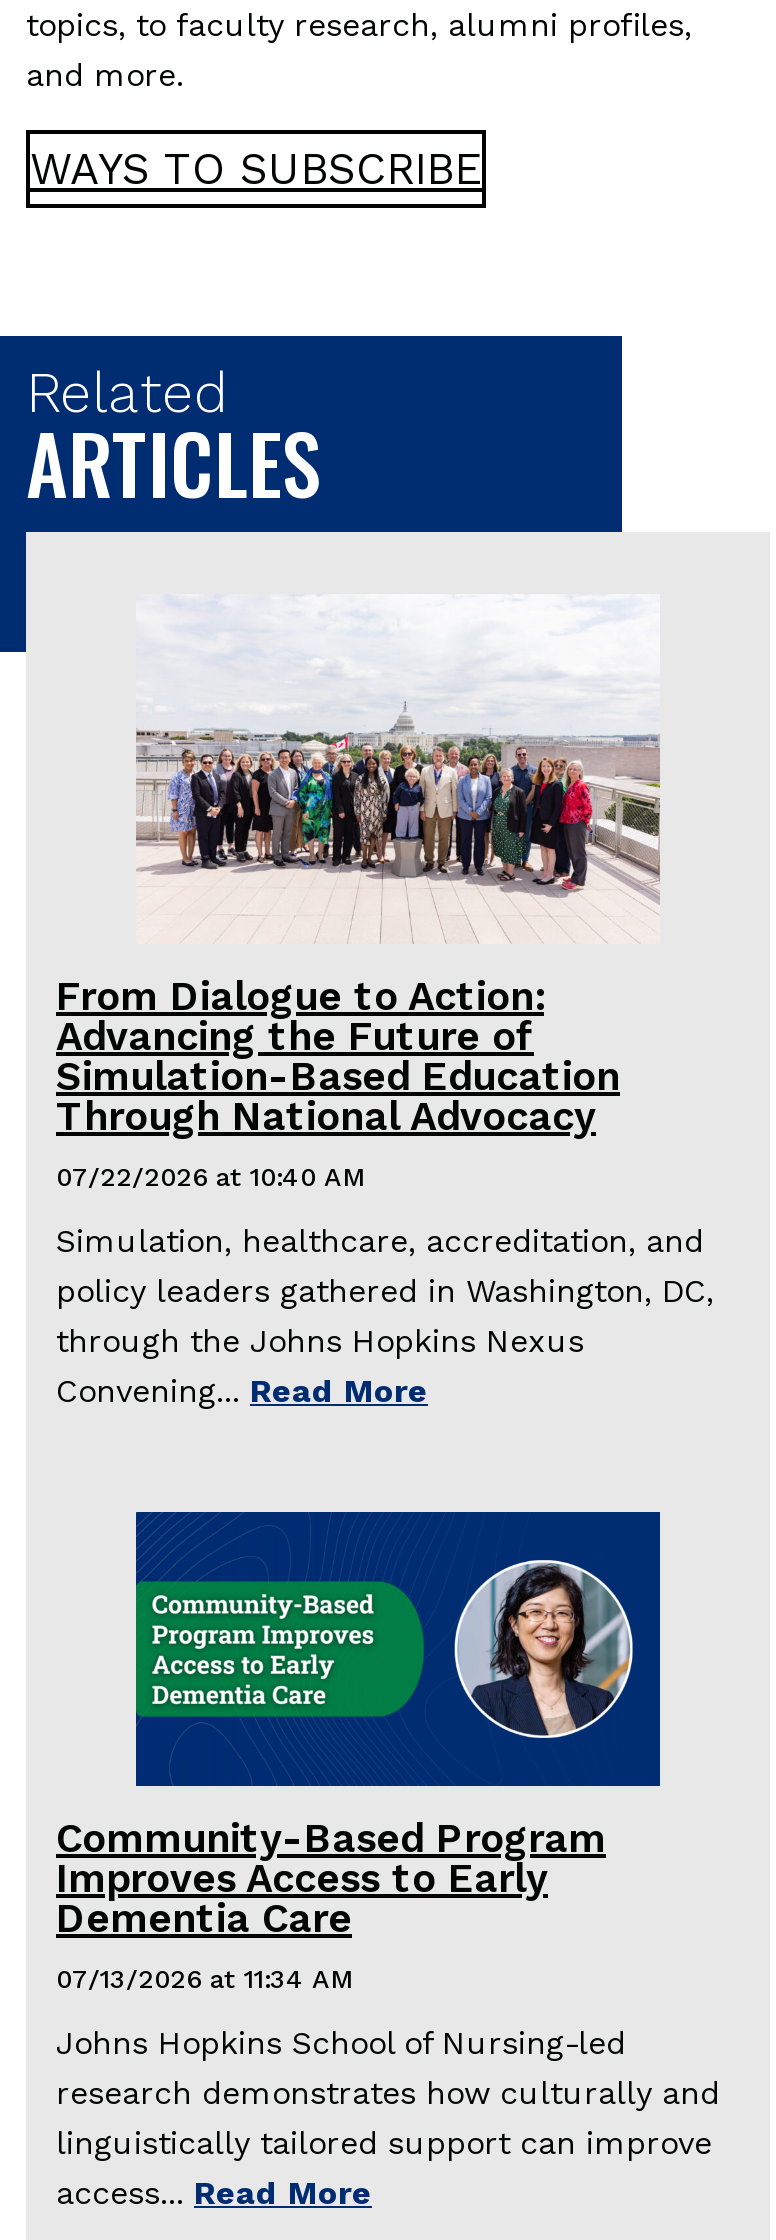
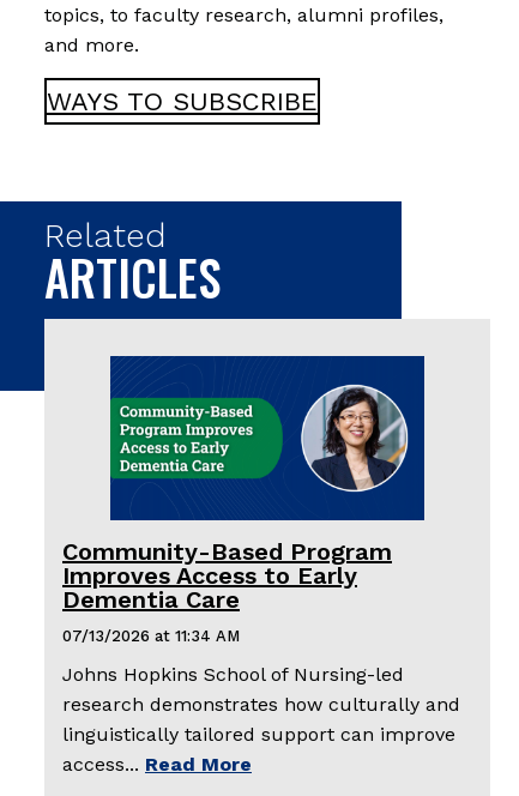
[56,596,714,1410] [image] | From Dialogue to Action: | Advancing the Future of | Simulation-Based Education | Through National Advocacy | 07/22/2026 at 10:40 AM | Simulation, healthcare, accreditation, and | policy leaders gathered in Washington, DC, | through the Johns Hopkins Nexus | Convening... Read More -> none

